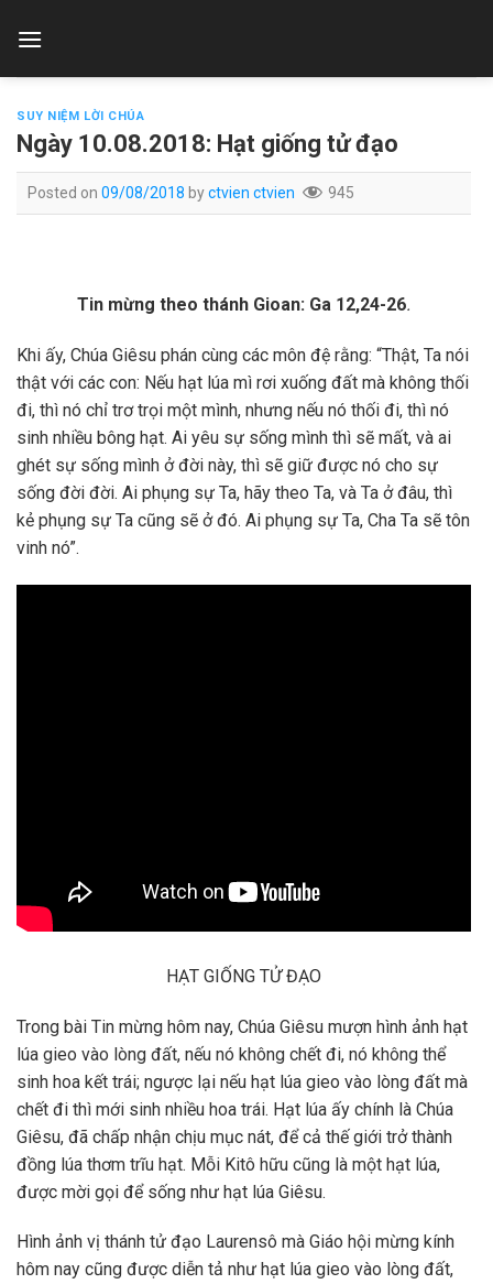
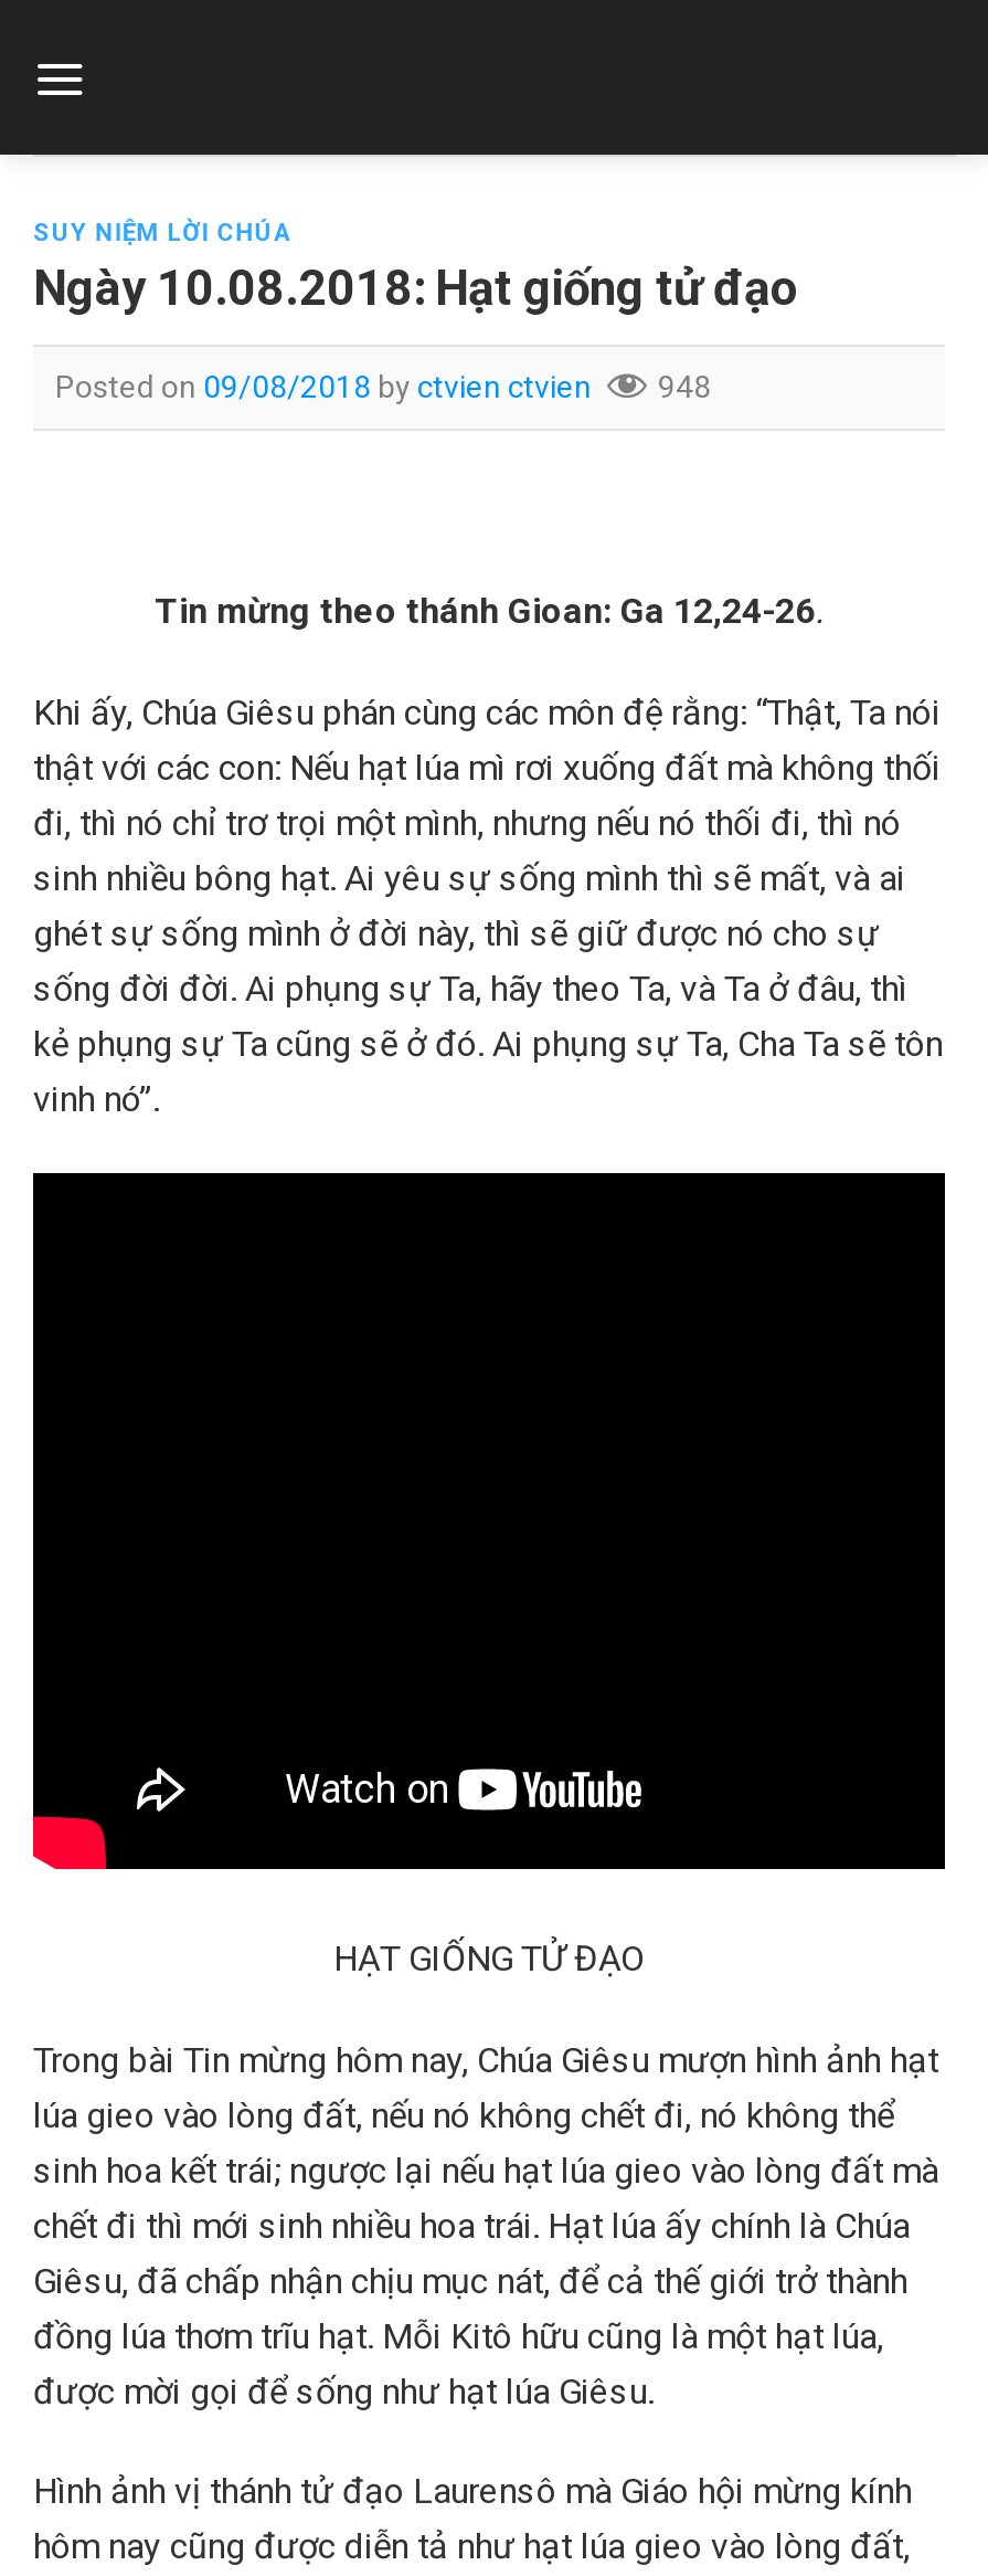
[28,183,354,201] Posted on 09/08/2018 by ctvien ctvien 945 -> [55,368,711,403] Posted on 09/08/2018 by ctvien ctvien 948

